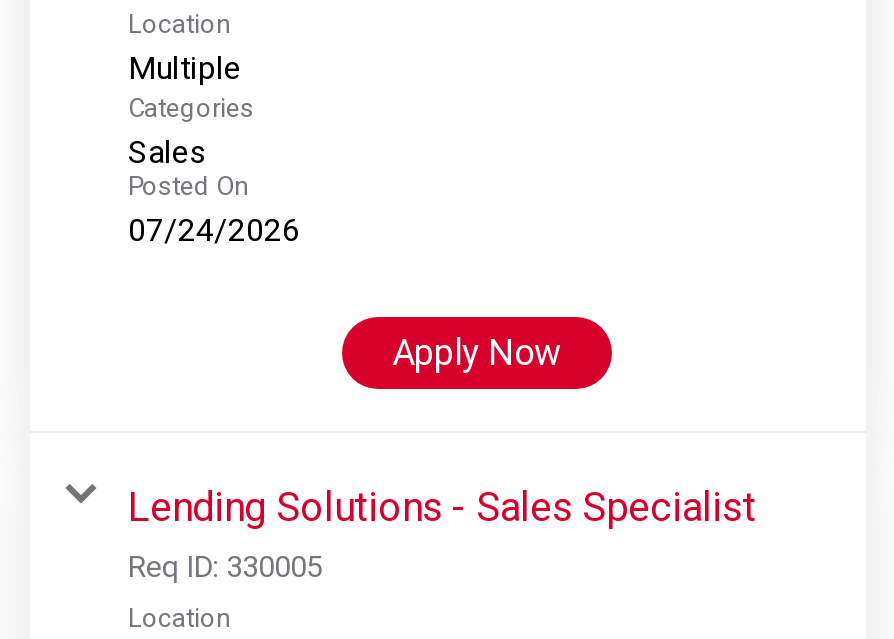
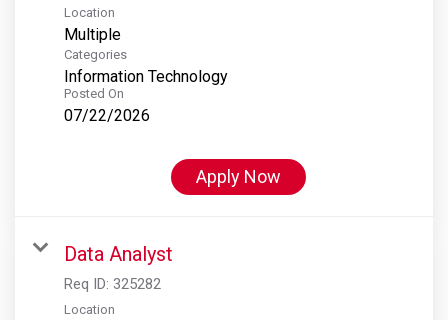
[128,132,208,170] Sales -> [64,67,228,86] Information Technology
[128,210,300,248] 07/24/2026 -> [64,106,150,125] 07/22/2026
[128,482,756,584] Lending Solutions - Sales Specialist | Req ID: 330005 -> [64,242,173,293] Data Analyst | Req ID: 325282

